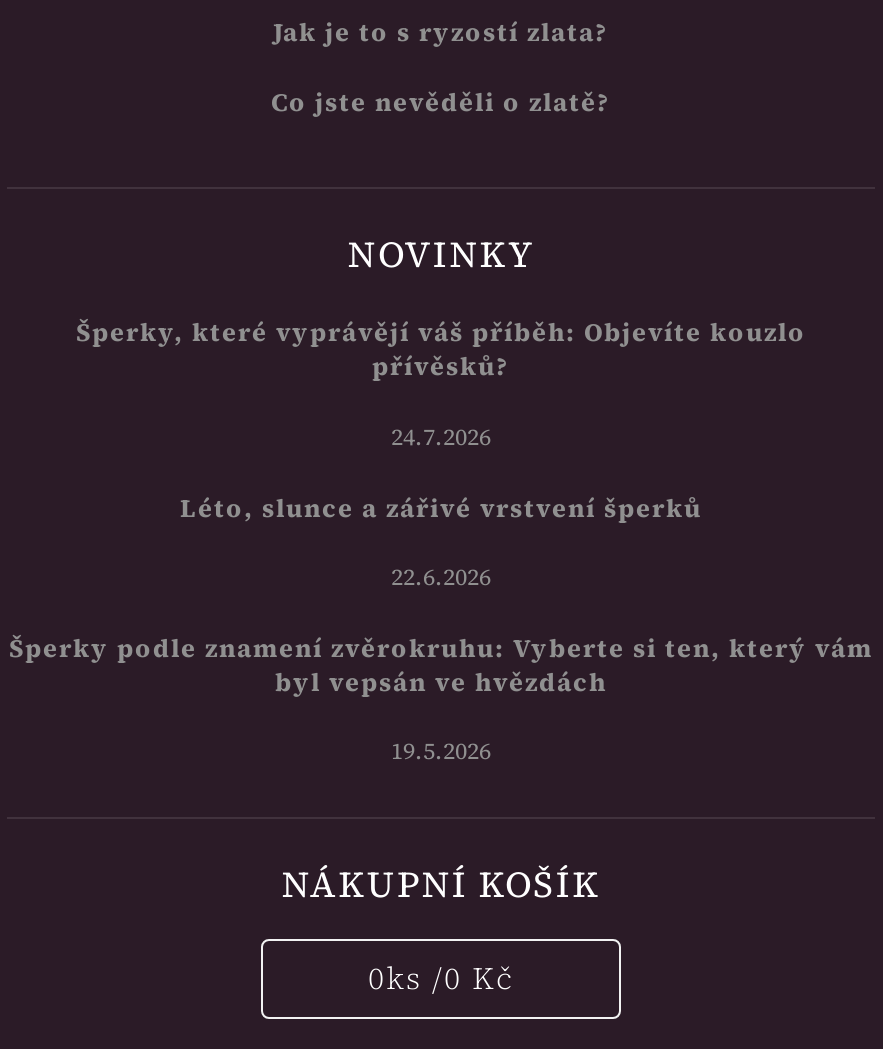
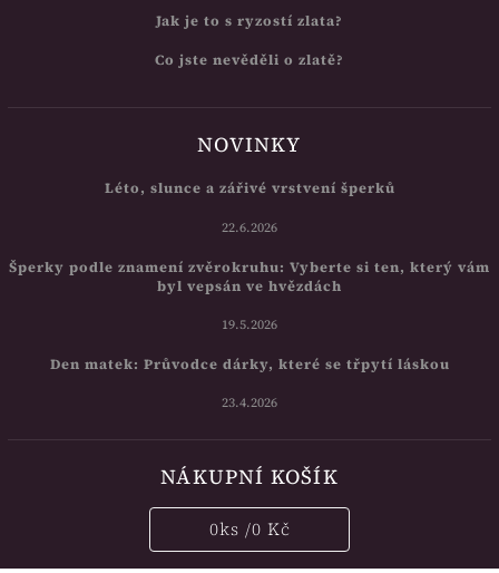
[76,316,806,453] Šperky, které vyprávějí váš příběh: Objevíte kouzlo | přívěsků? | 24.7.2026 -> none
moved [9,490,873,768] -> [9,179,490,334]: Léto, slunce a zářivé vrstvení šperků | 22.6.2026 | Šperky podle znamení zvěrokruhu: Vyberte si ten, který vám | byl vepsán ve hvězdách | 19.5.2026
none -> [50,354,449,412] Den matek: Průvodce dárky, které se třpytí láskou | 23.4.2026

